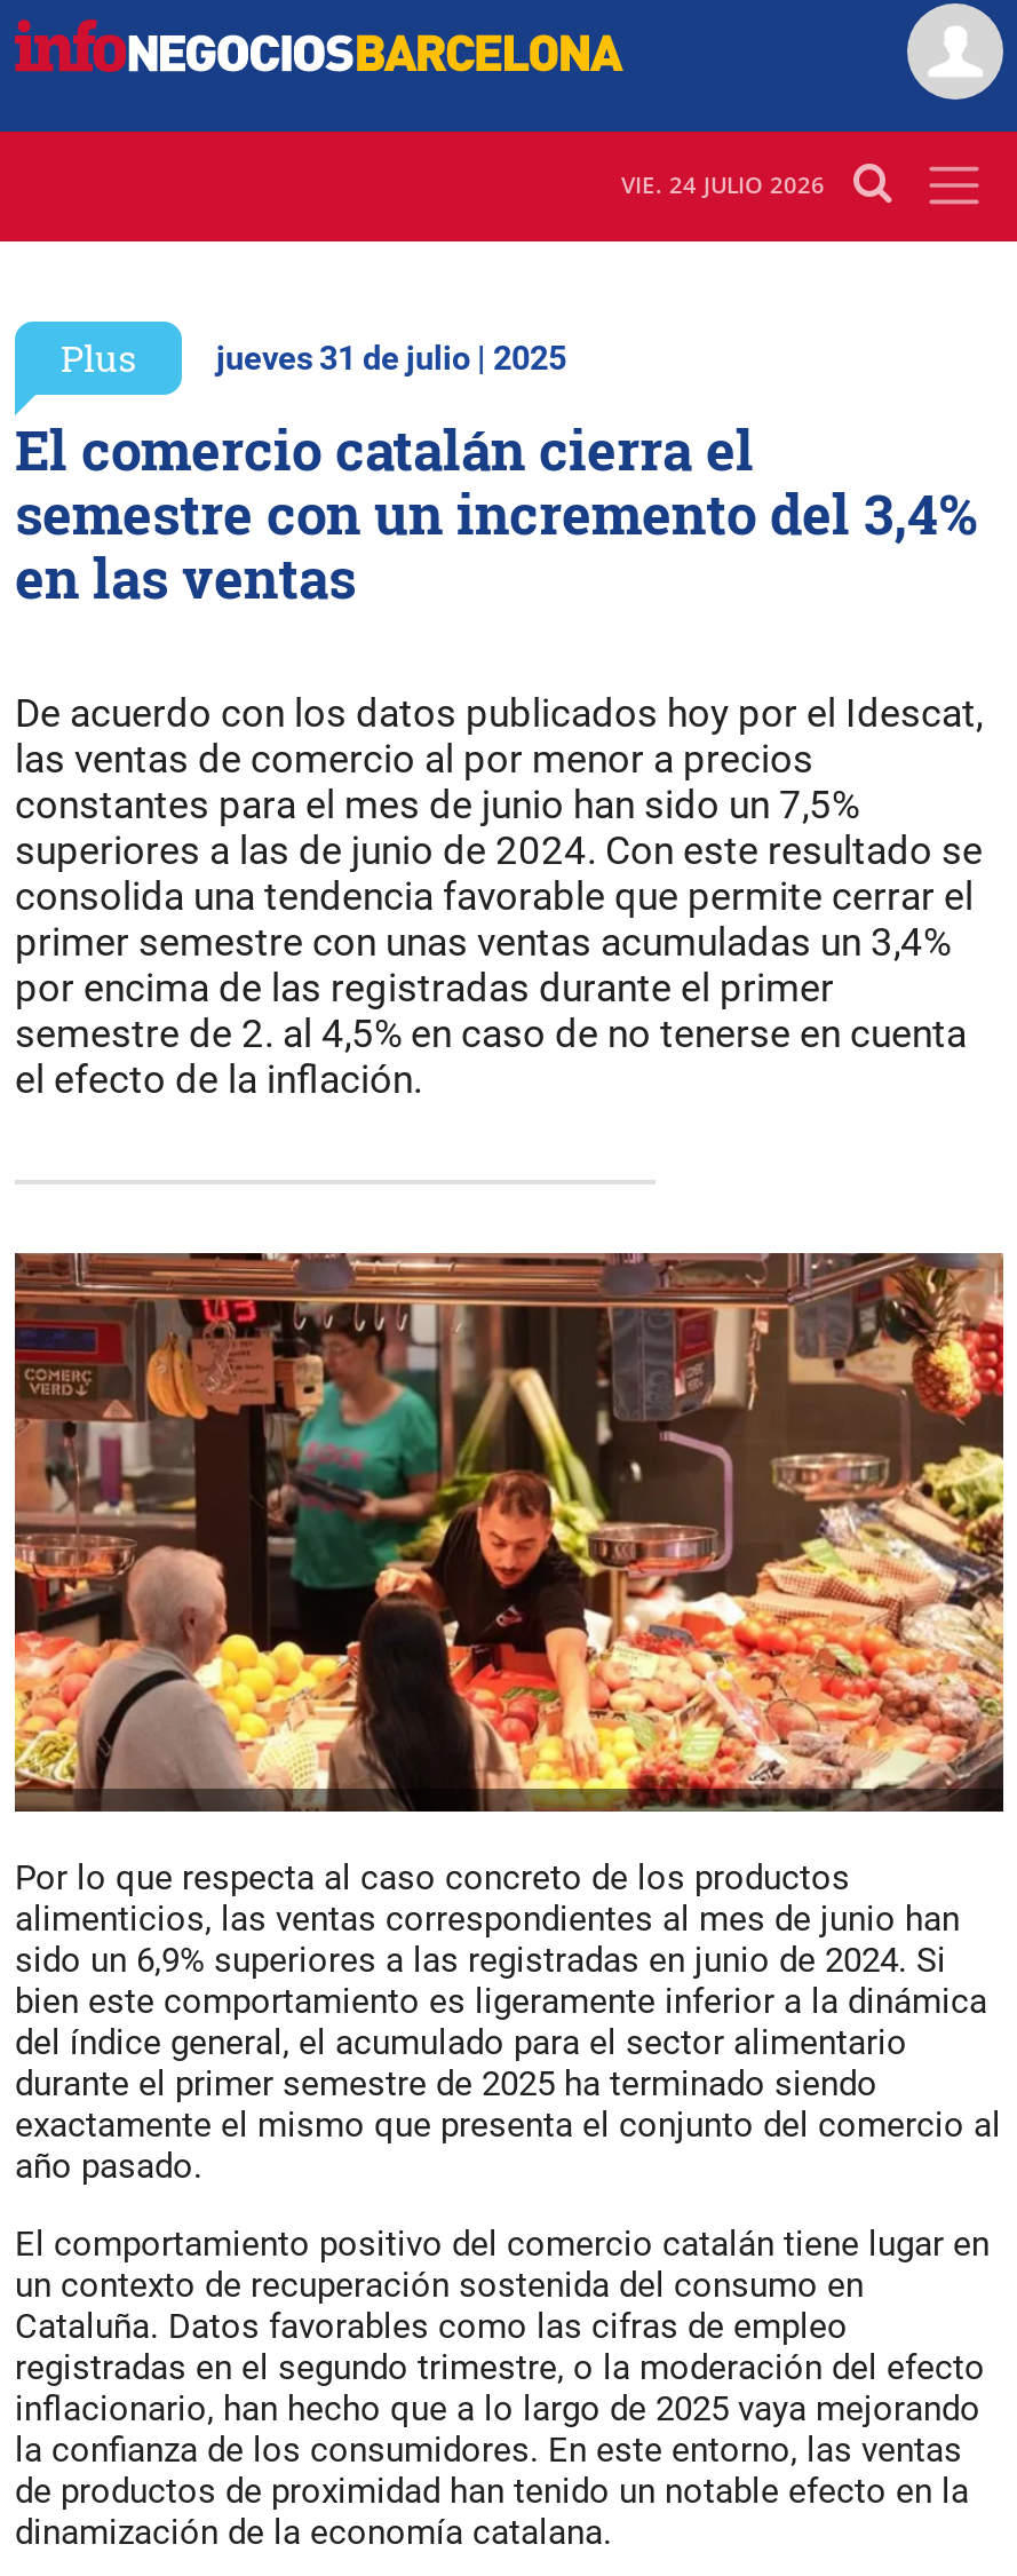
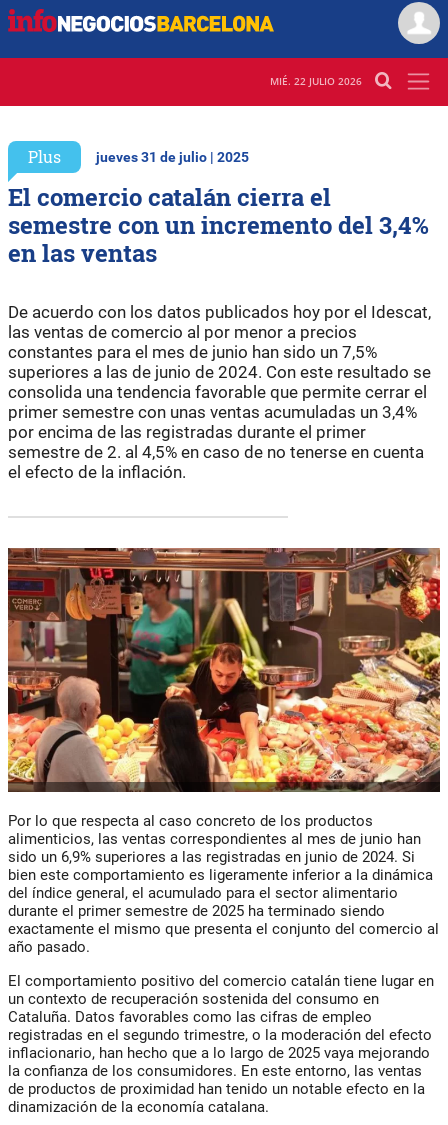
[621,169,825,201] VIE. 24 JULIO 2026 -> [270,74,362,88] MIÉ. 22 JULIO 2026

